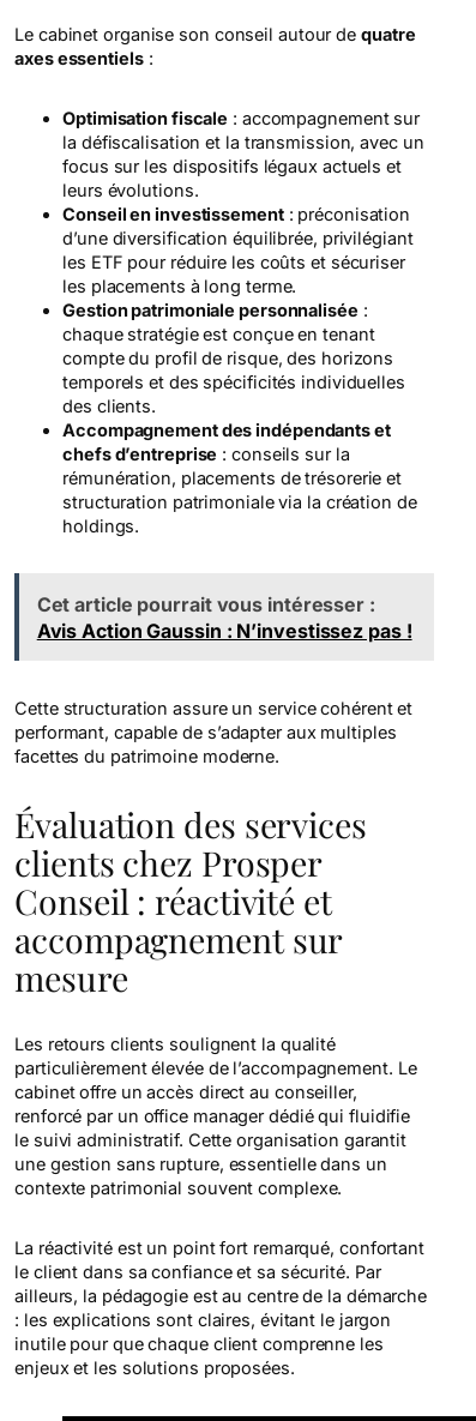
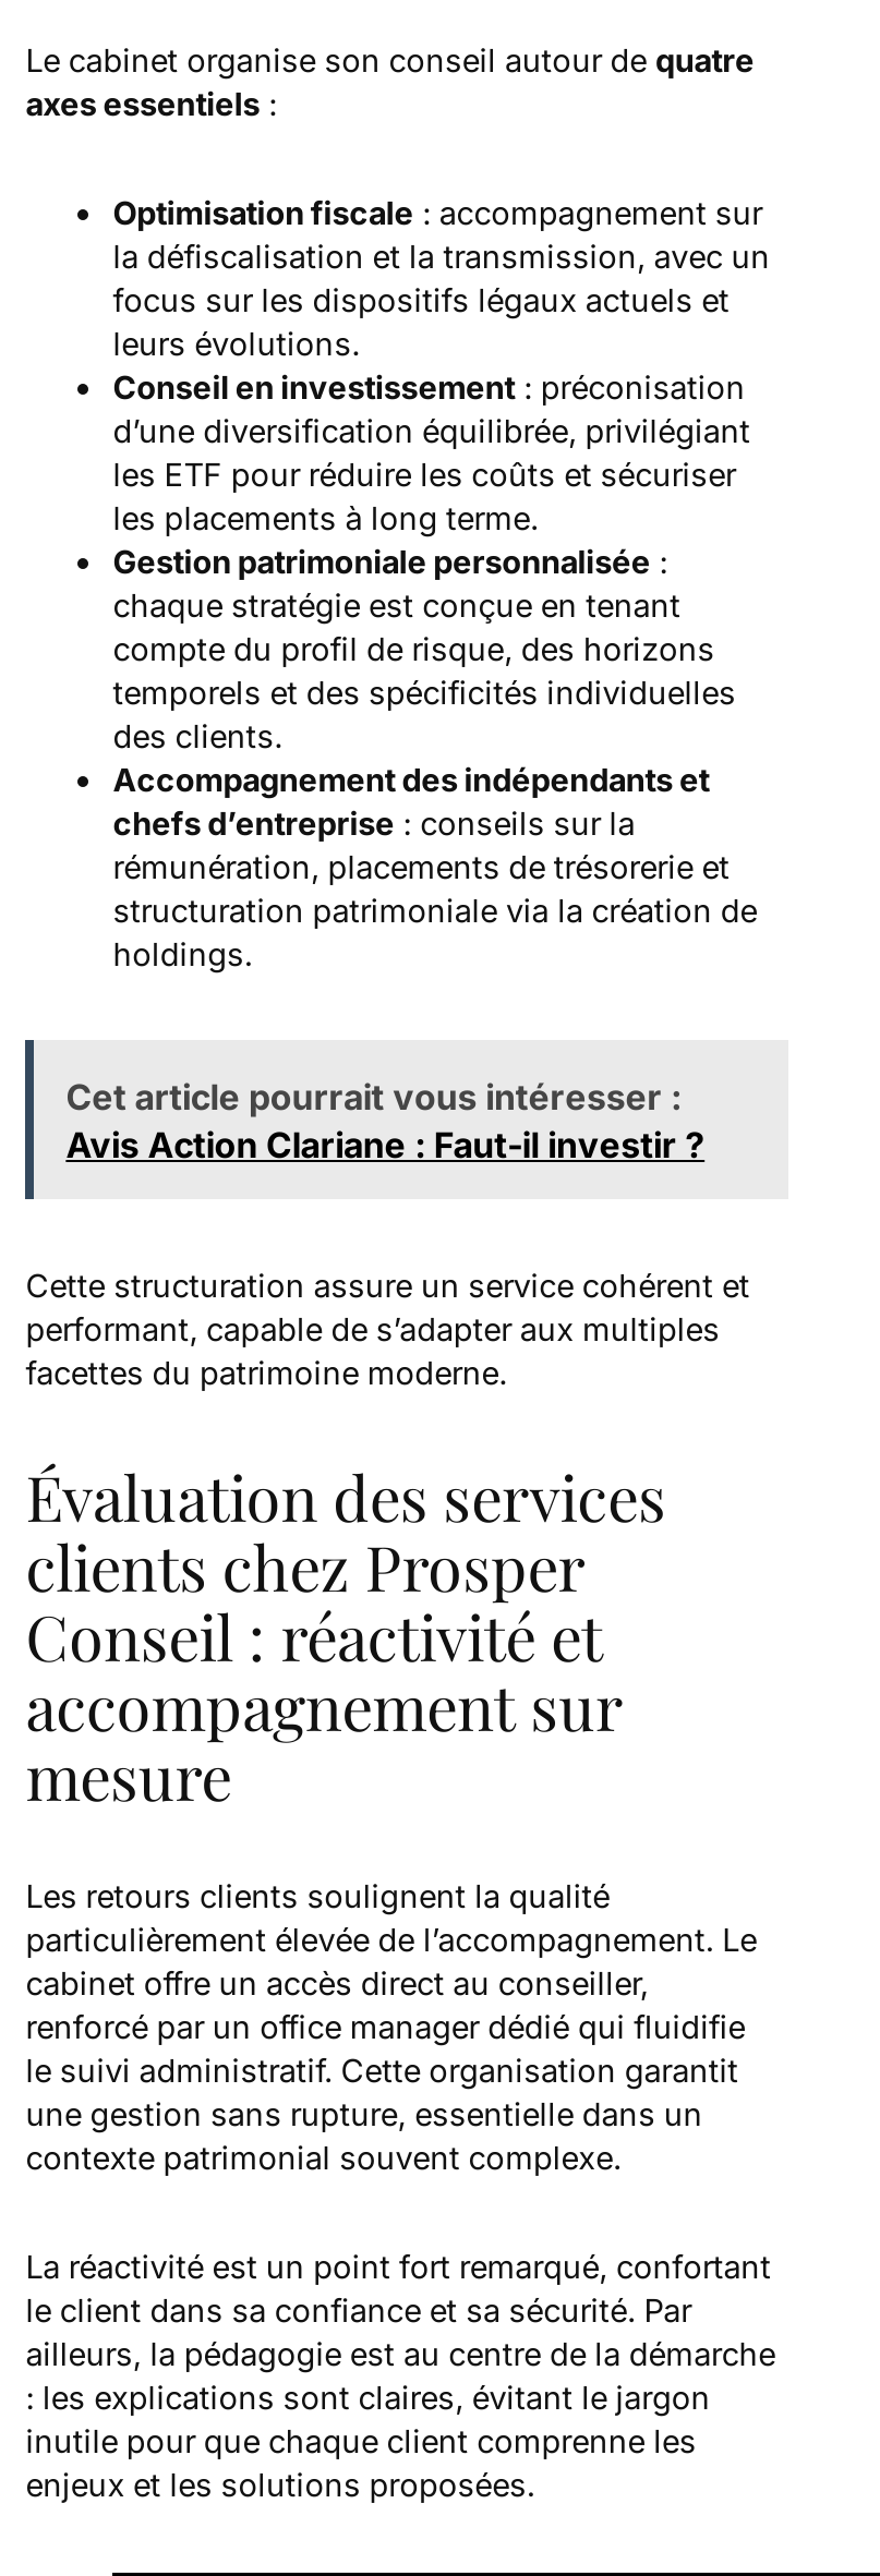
[37,619,412,643] Avis Action Gaussin : N’investissez pas ! -> [66,1123,705,1166] Avis Action Clariane : Faut-il investir ?

